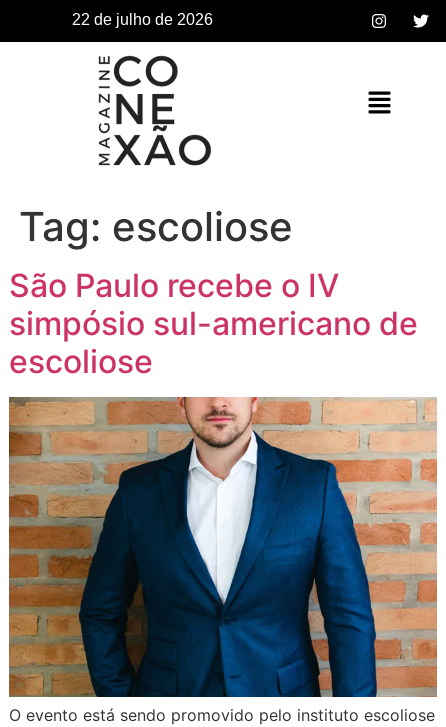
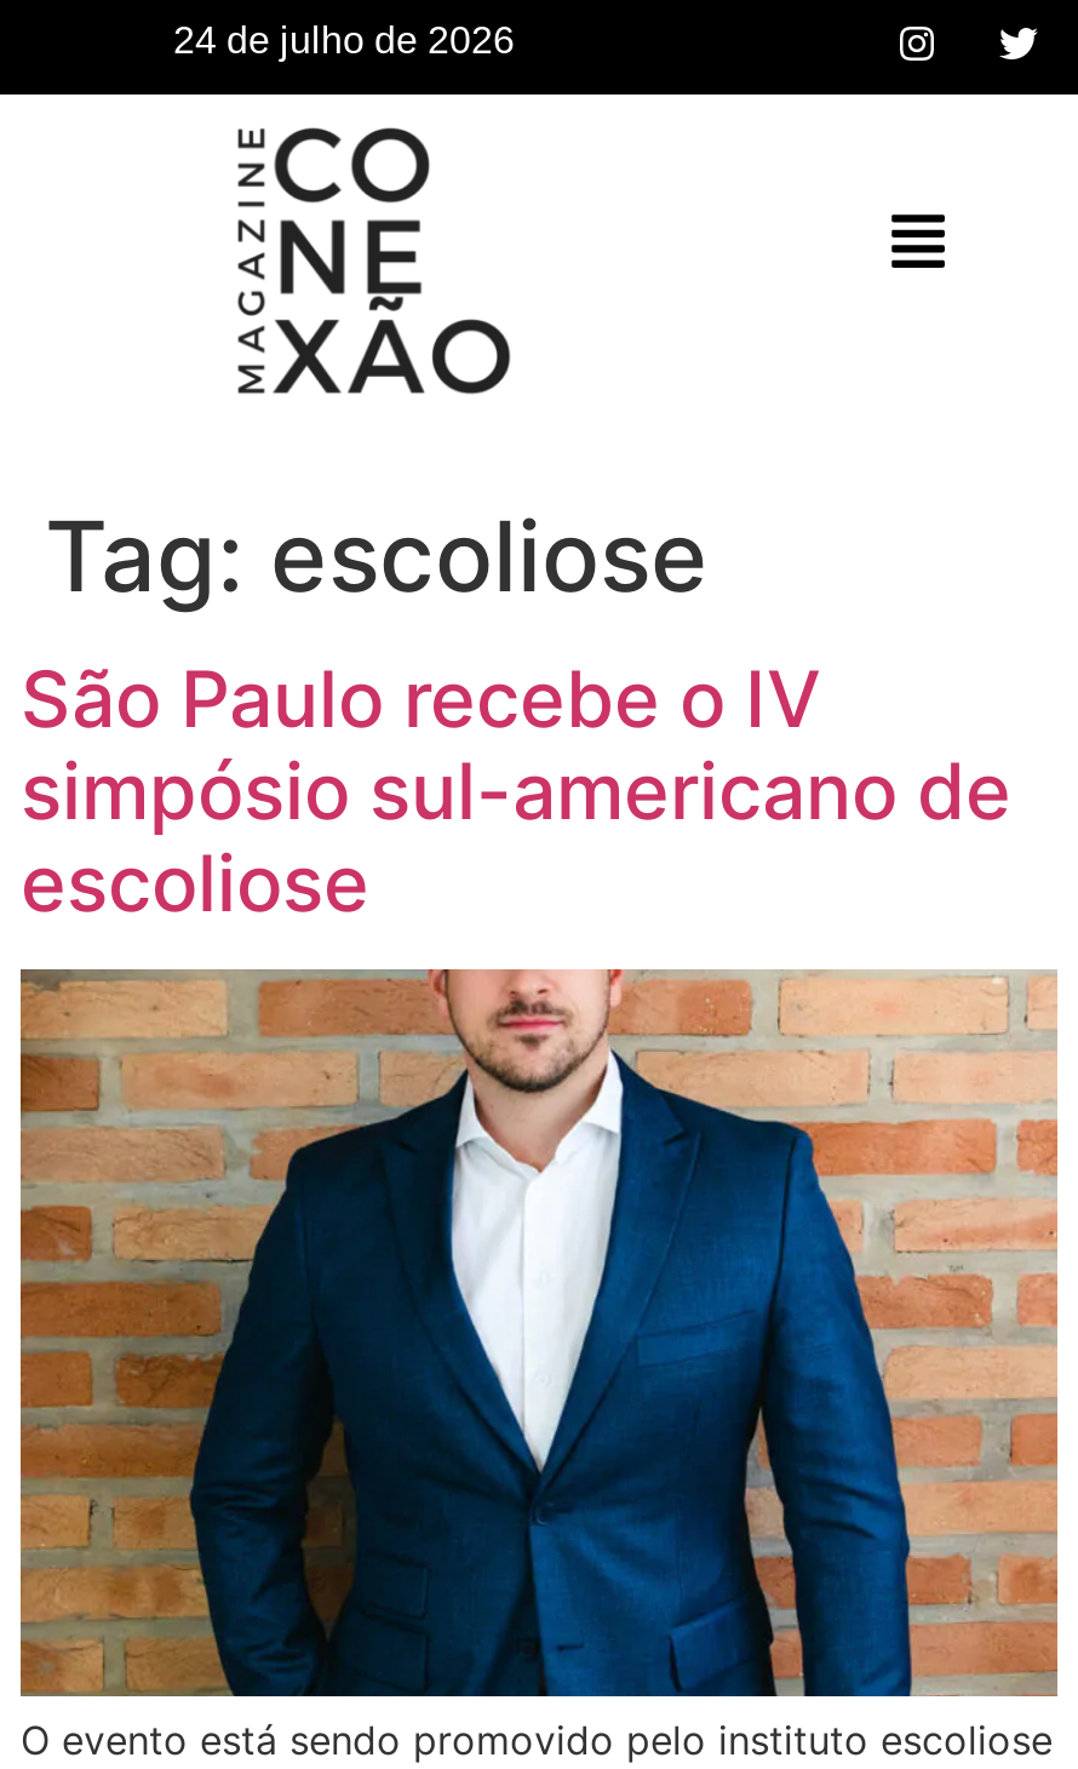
[72,11,213,28] 22 de julho de 2026 -> [173,19,515,61] 24 de julho de 2026

